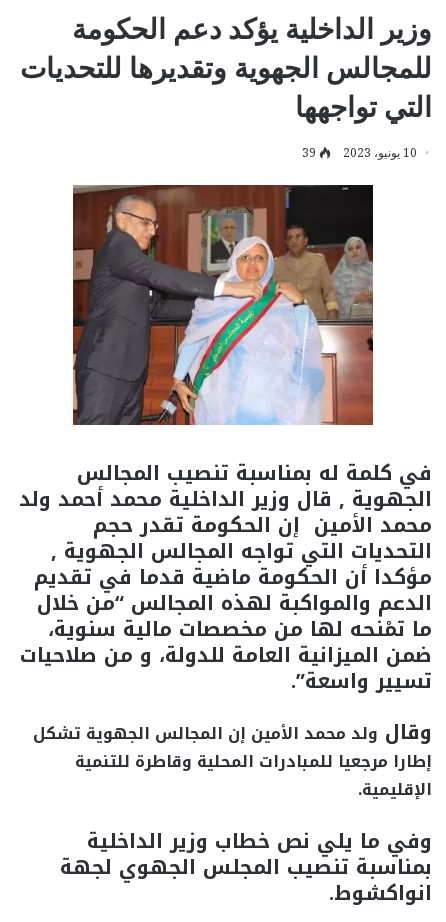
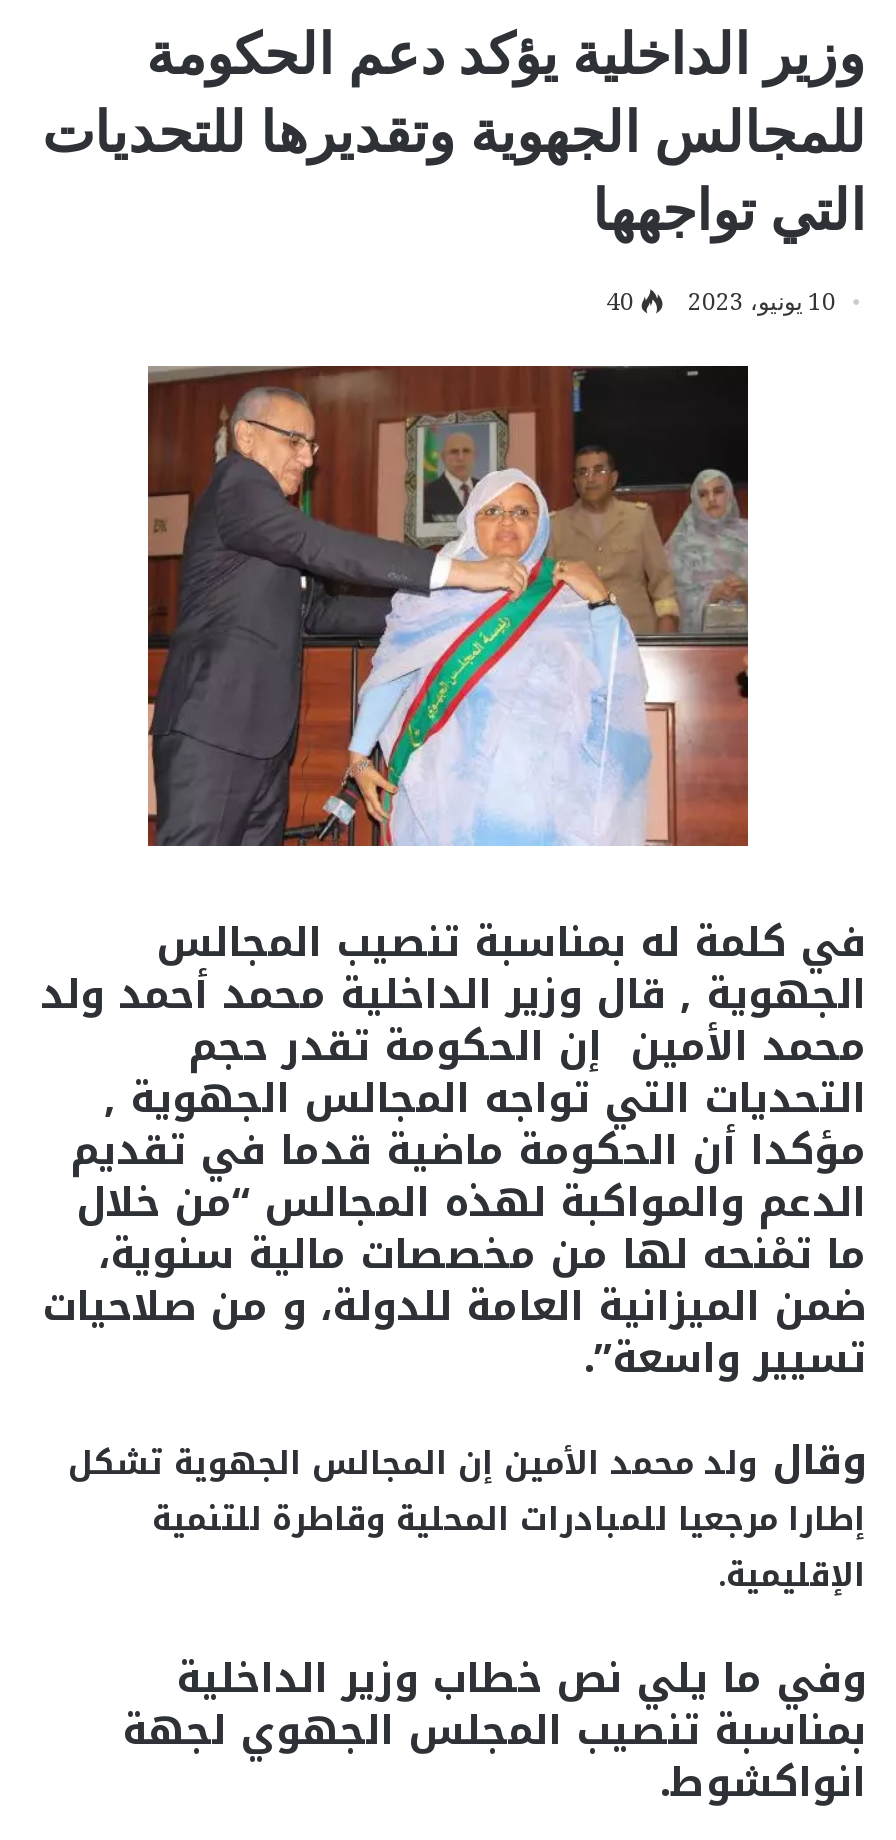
[302,144,316,161] 39 -> [606,285,634,319] 40

